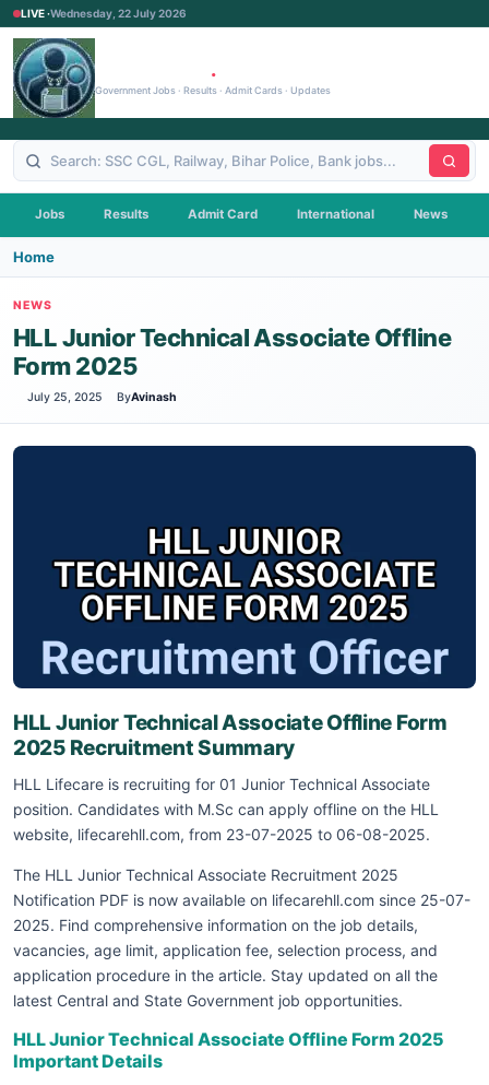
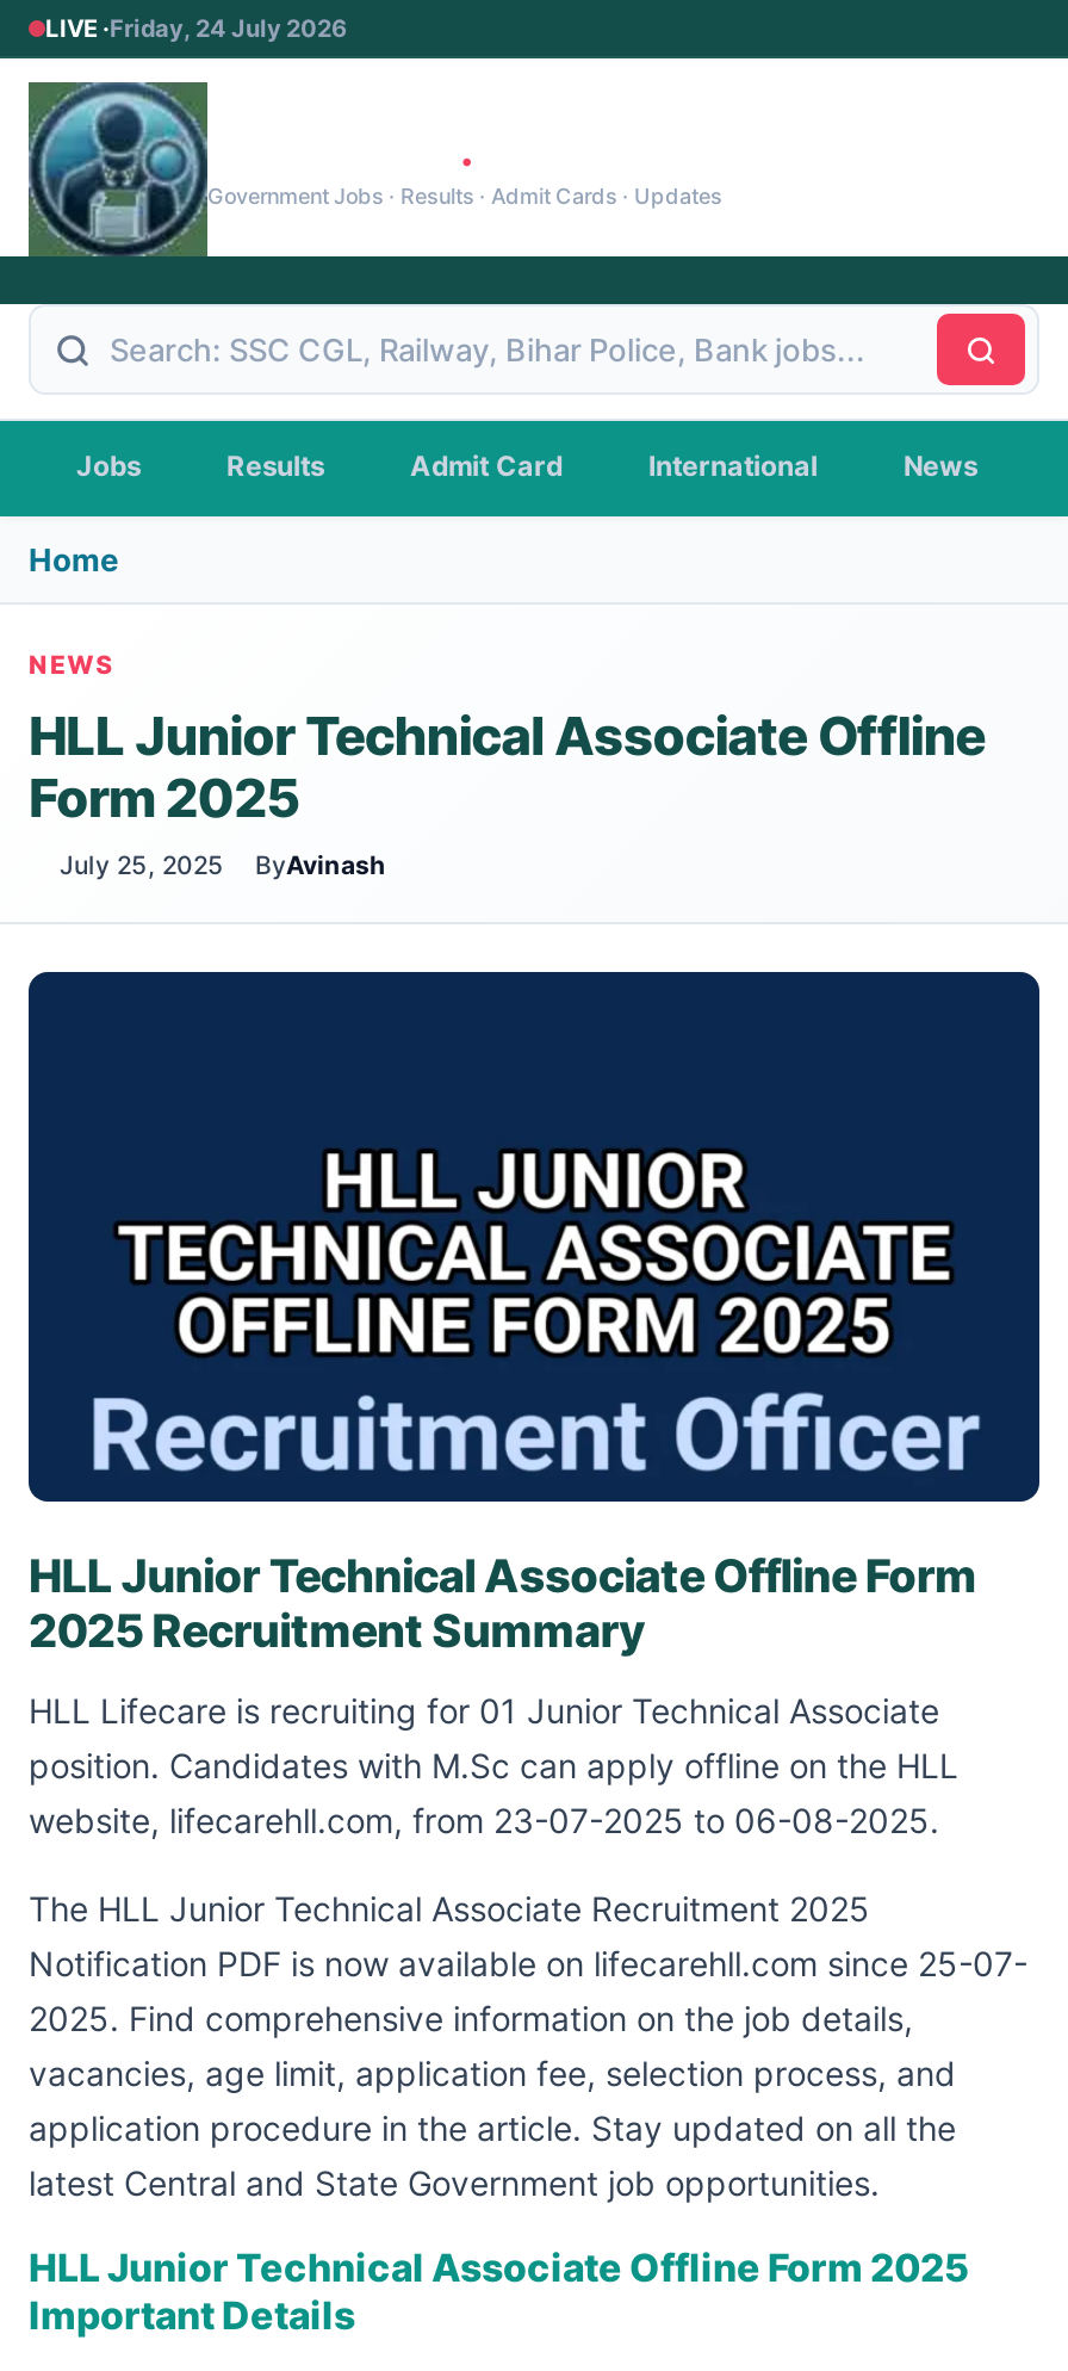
[21,7,187,20] LIVE · Wednesday, 22 July 2026 -> [45,13,348,42] LIVE · Friday, 24 July 2026

